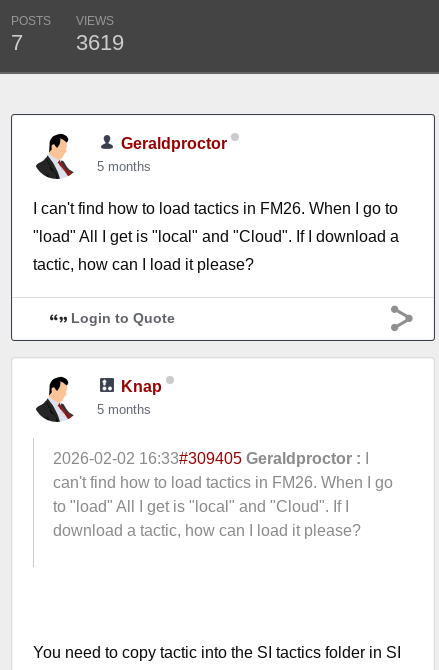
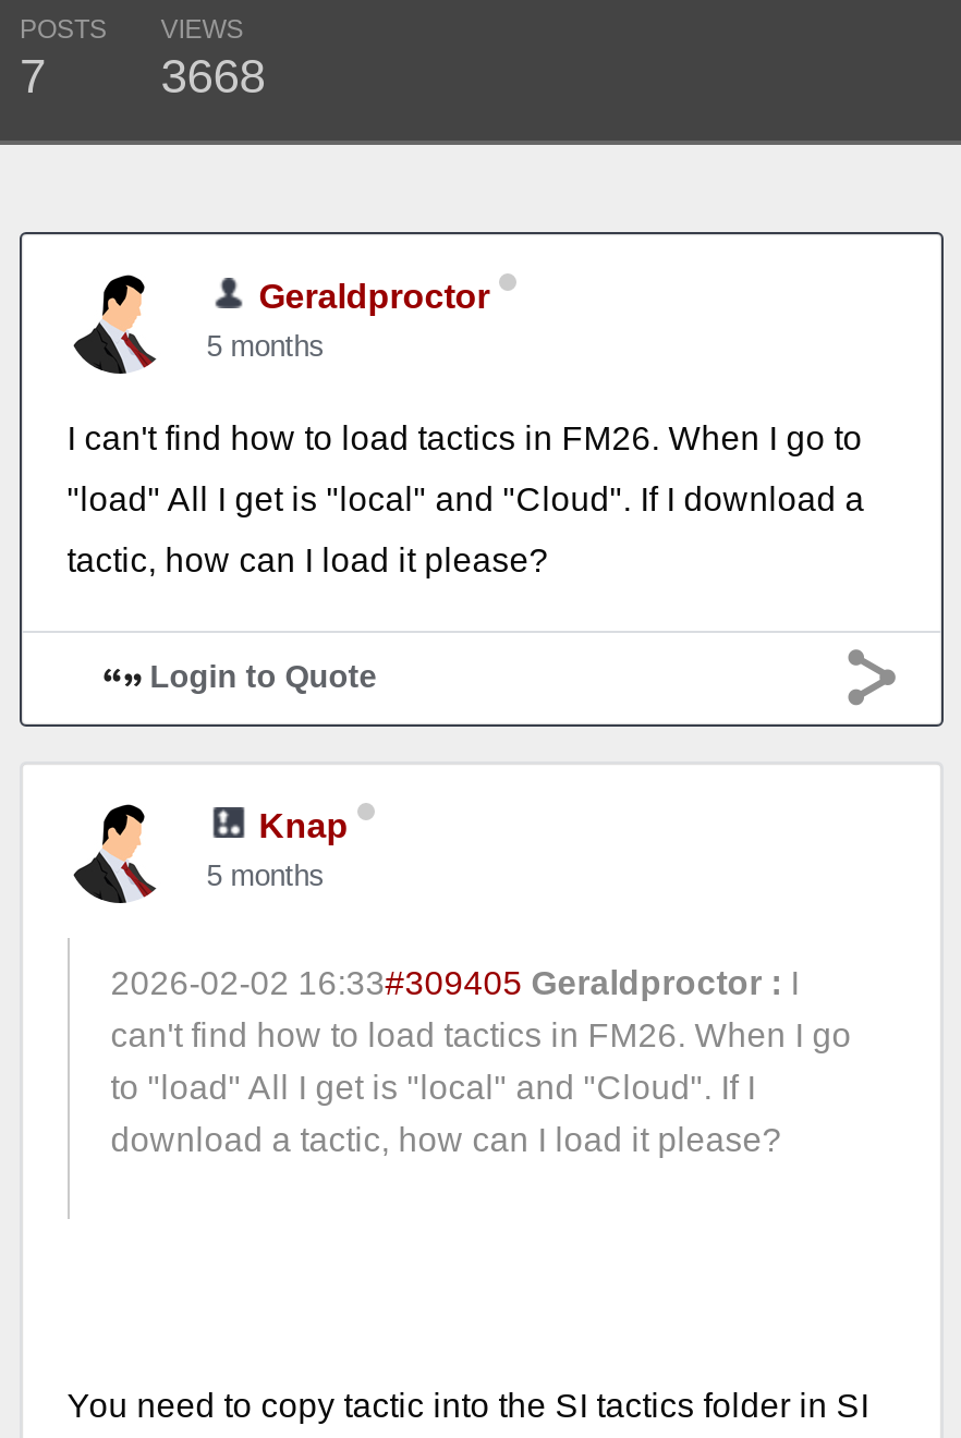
[76,30,124,55] 3619 -> [161,49,265,104] 3668

